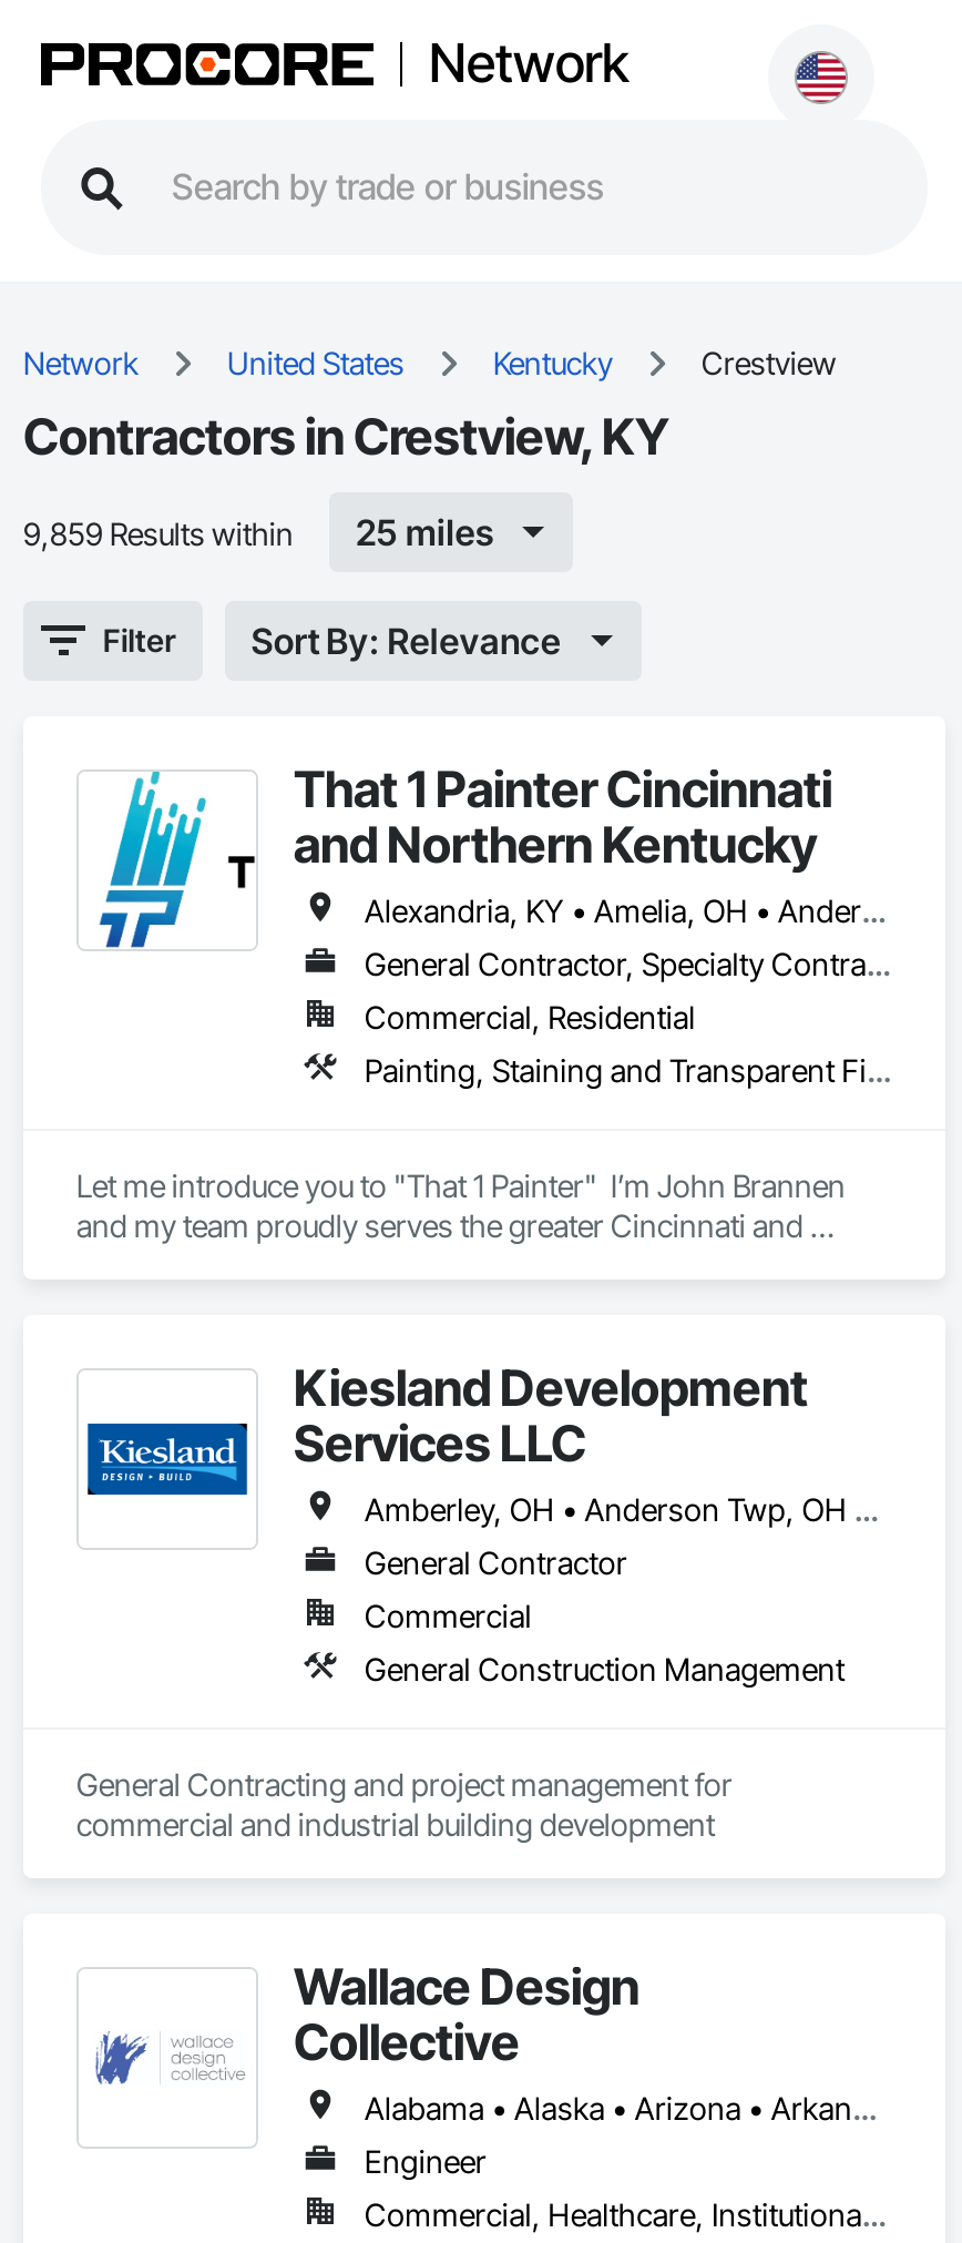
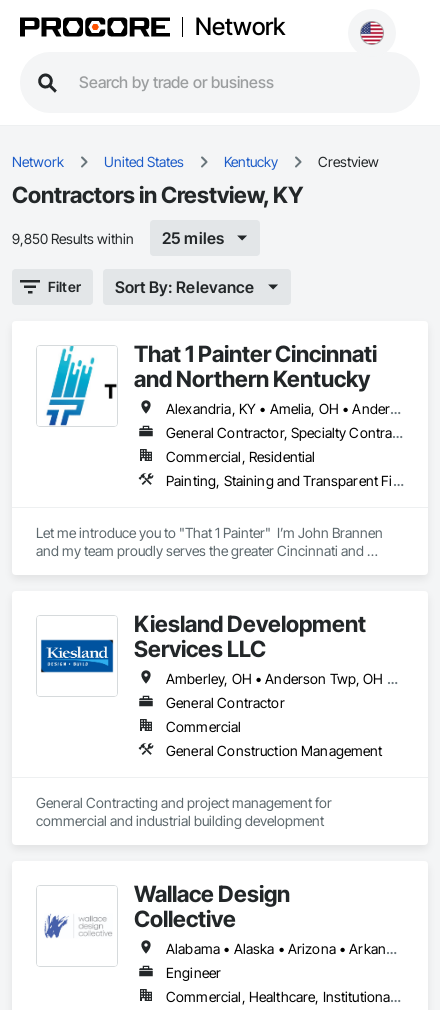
[23,513,294,551] 9,859 Results within -> [12,229,134,246] 9,850 Results within

